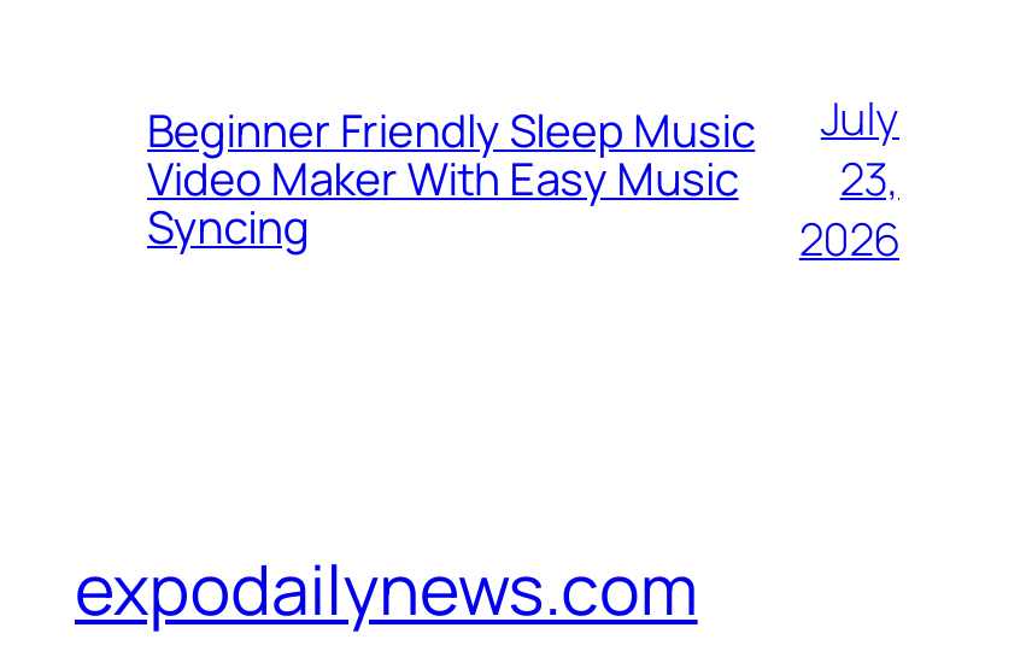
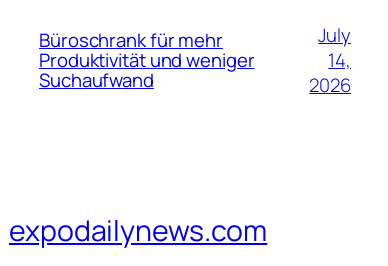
[147,100,755,259] Beginner Friendly Sleep Music | Video Maker With Easy Music | Syncing -> [39,27,254,93] Büroschrank für mehr | Produktivität und weniger | Suchaufwand
[840,147,899,209] 23, -> [328,47,351,73] 14,

